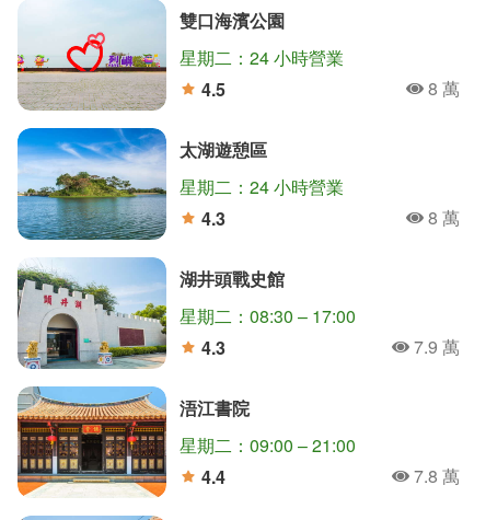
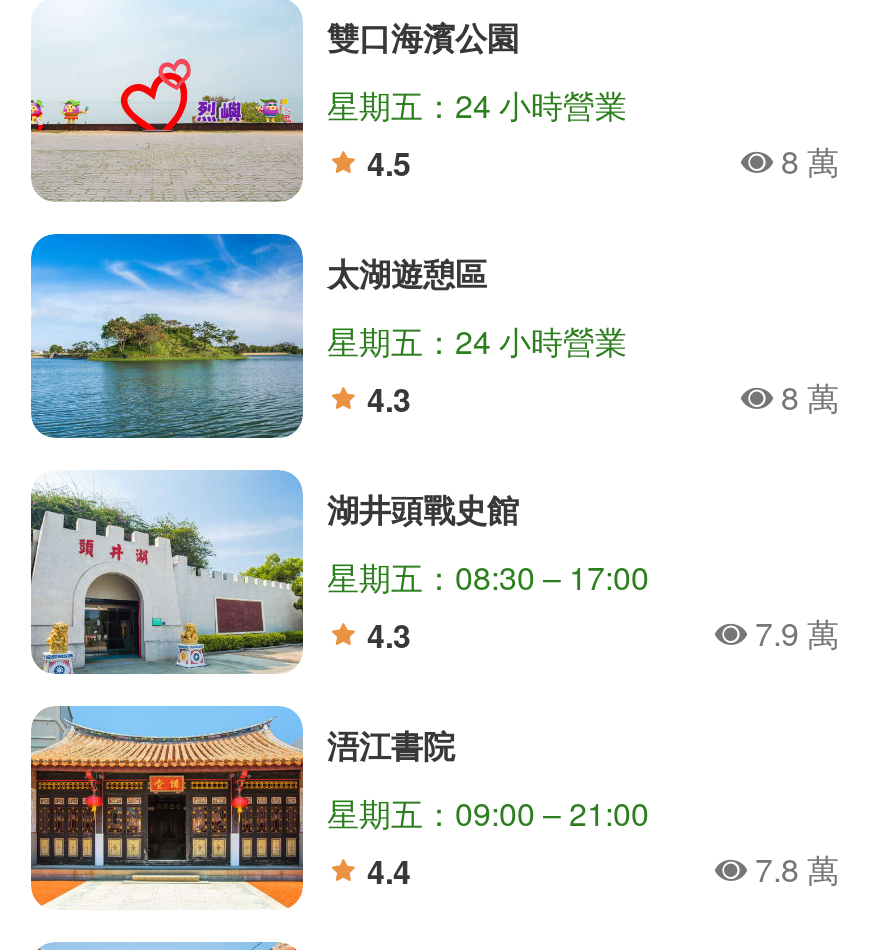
[180,45,344,70] 星期二：24 小時營業 -> [327,82,627,128] 星期五：24 小時營業
[180,174,344,199] 星期二：24 小時營業 -> [327,318,627,364] 星期五：24 小時營業
[180,303,356,328] 星期二：08:30 – 17:00 -> [327,554,649,600] 星期五：08:30 – 17:00
[180,432,356,458] 星期二：09:00 – 21:00 -> [327,790,649,836] 星期五：09:00 – 21:00

